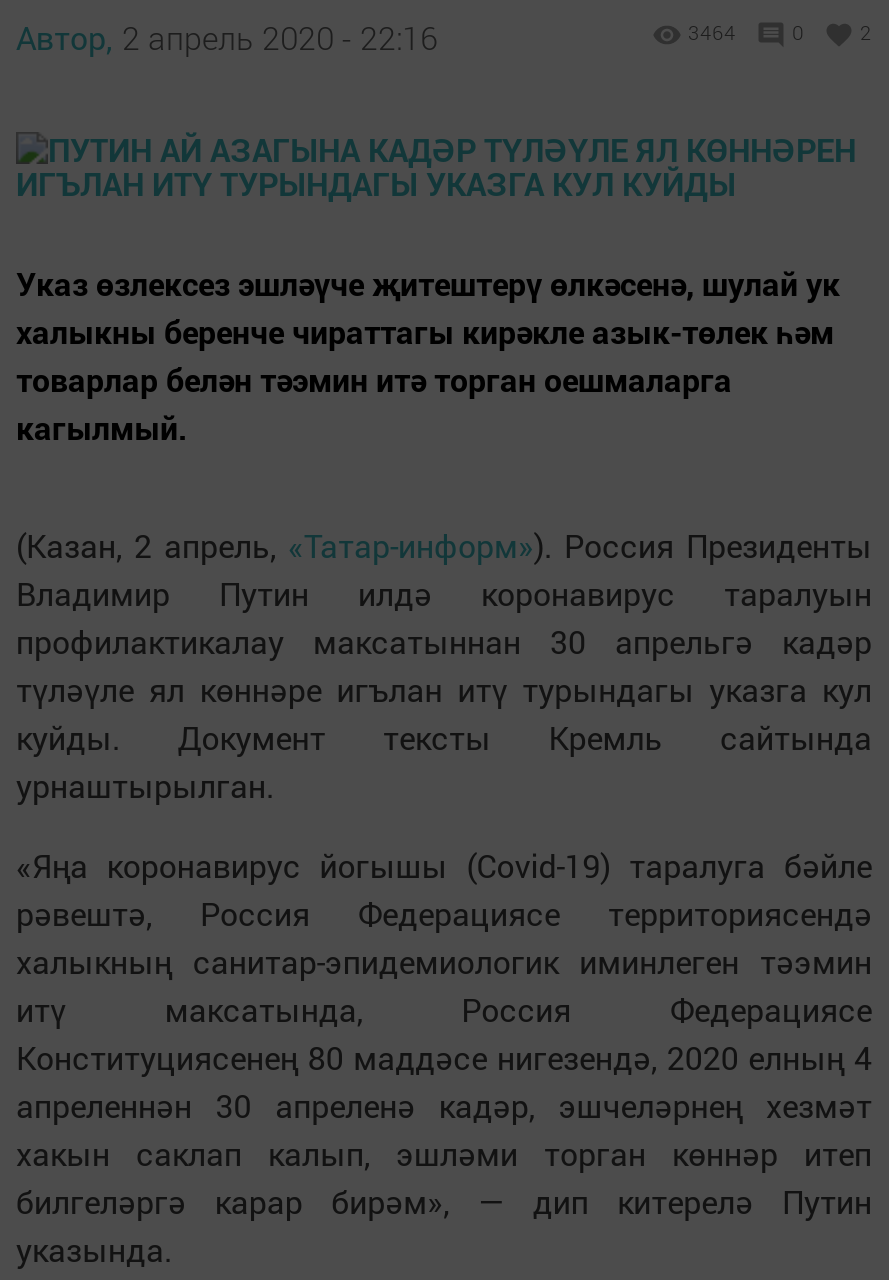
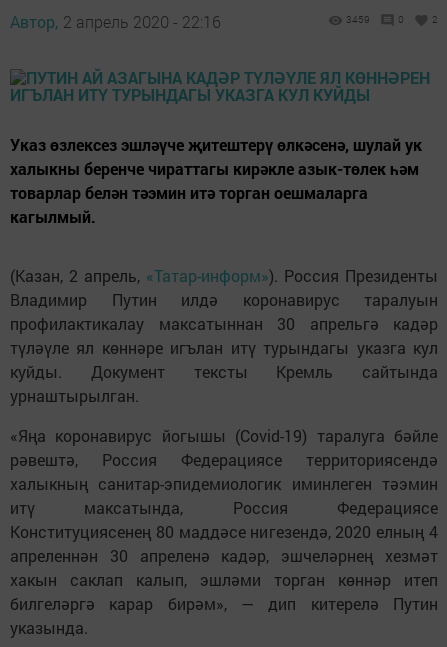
[688,21,736,47] 3464 -> [346,13,370,26] 3459

